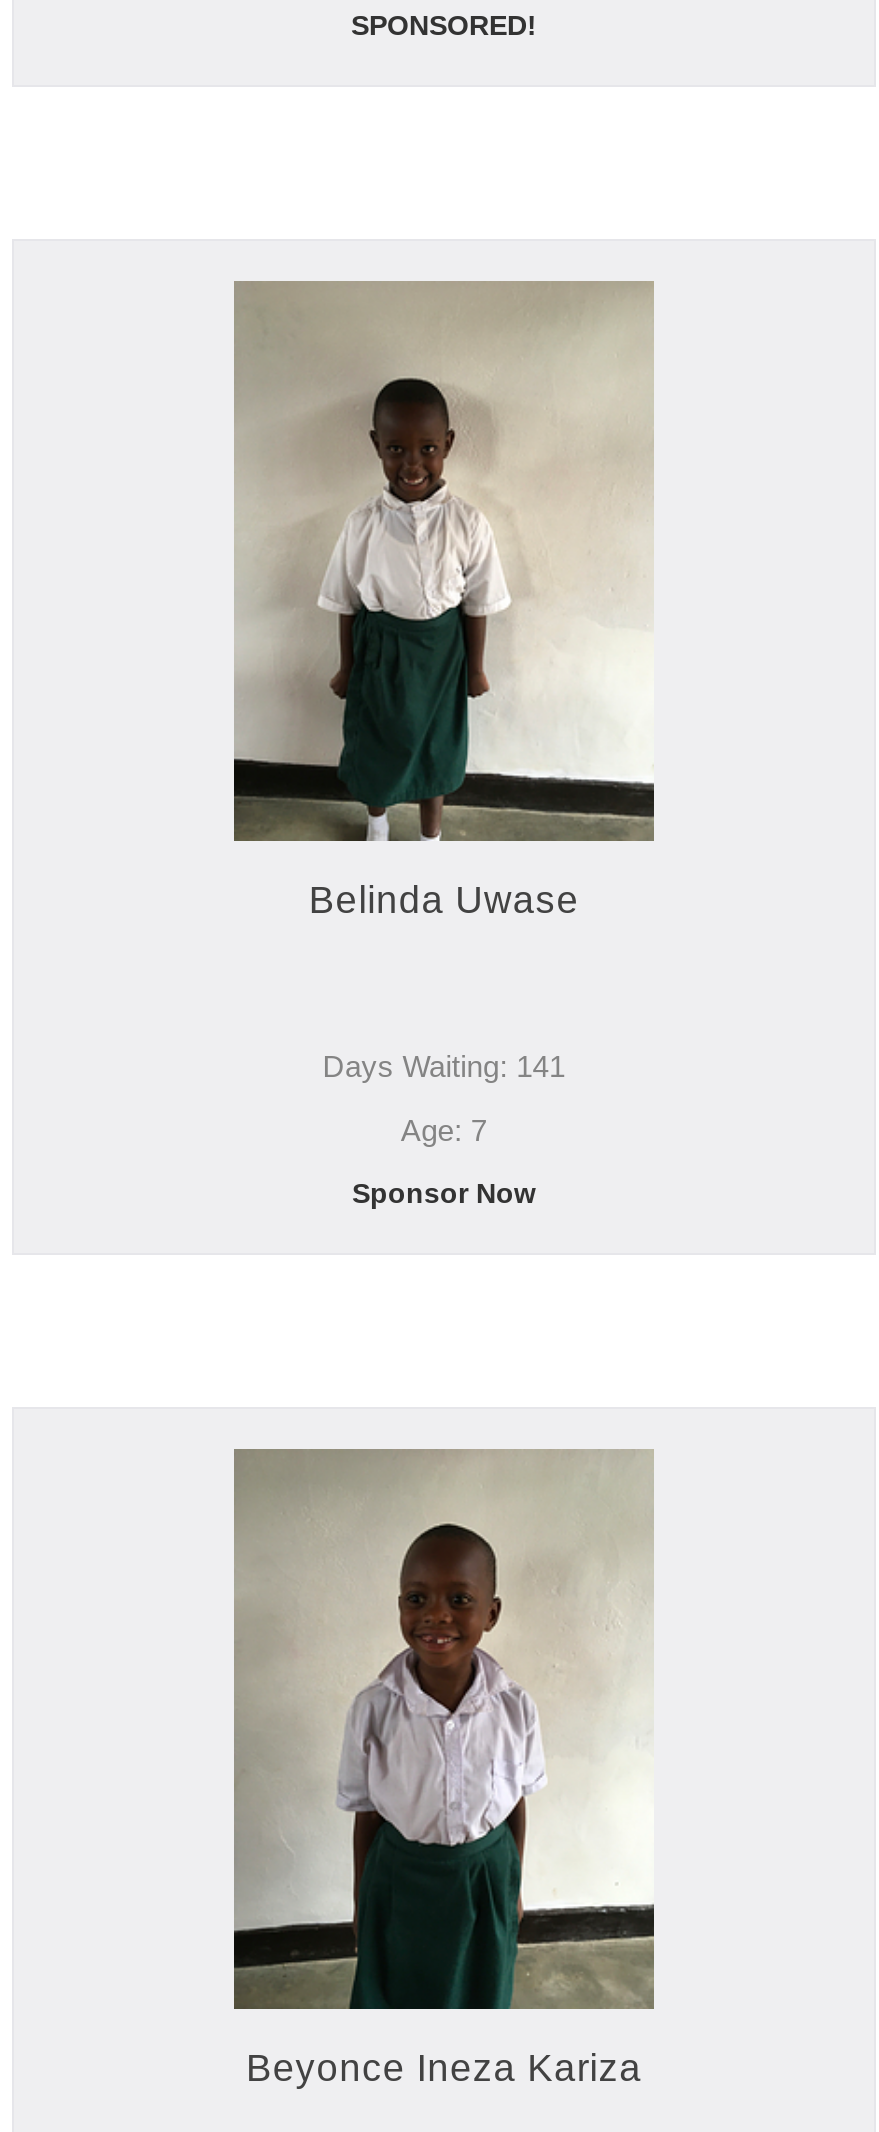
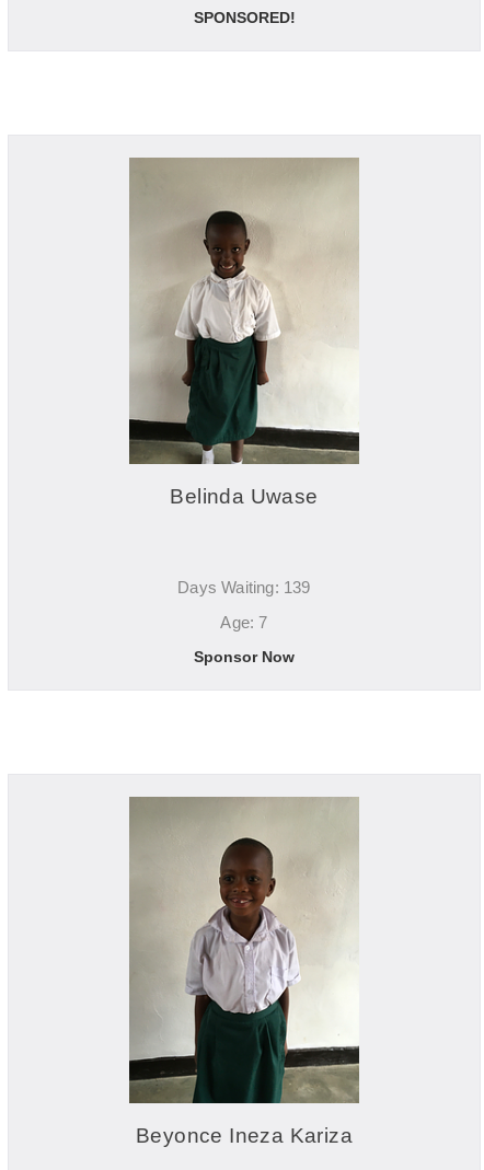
[323,1050,565,1084] Days Waiting: 141 -> [178,578,311,597] Days Waiting: 139

